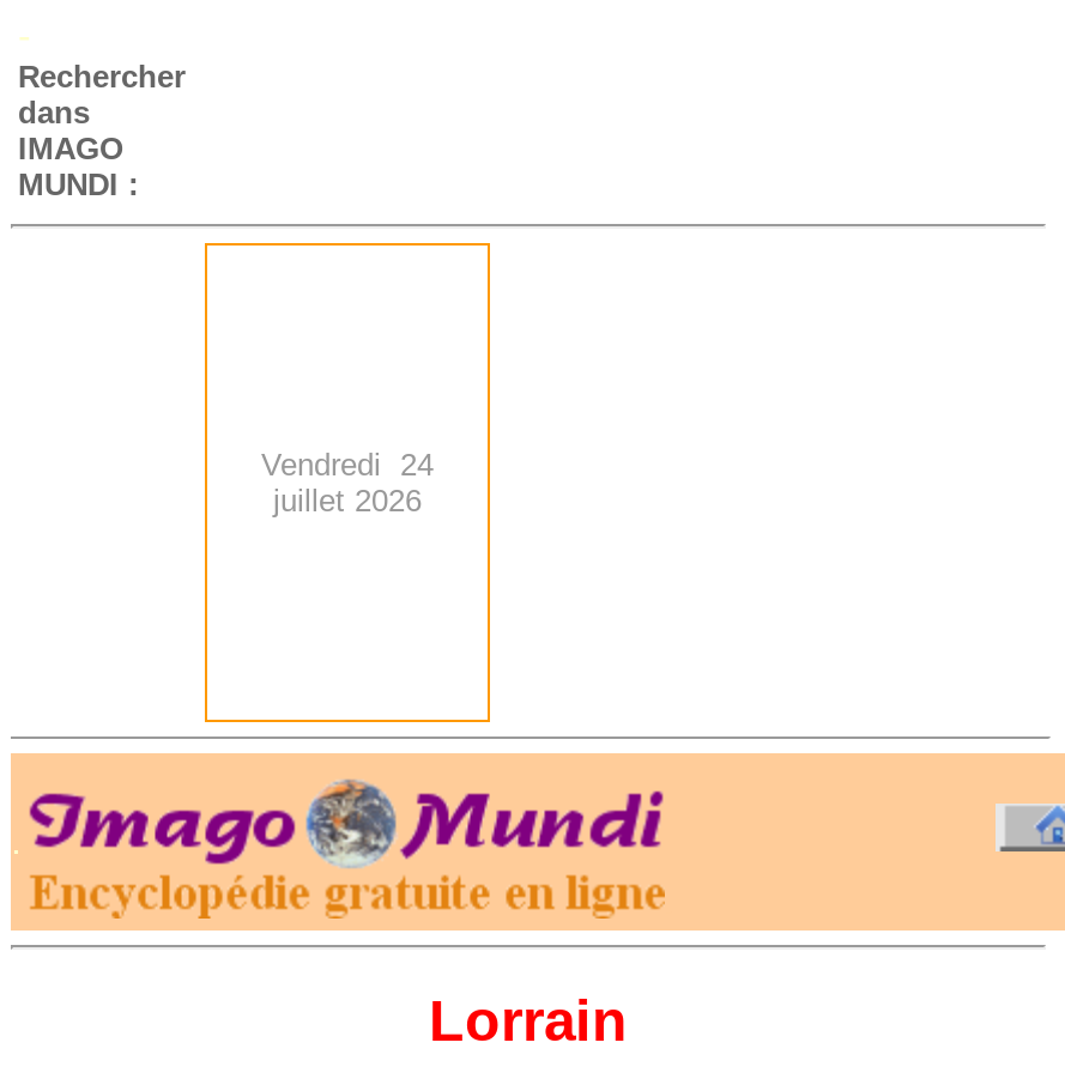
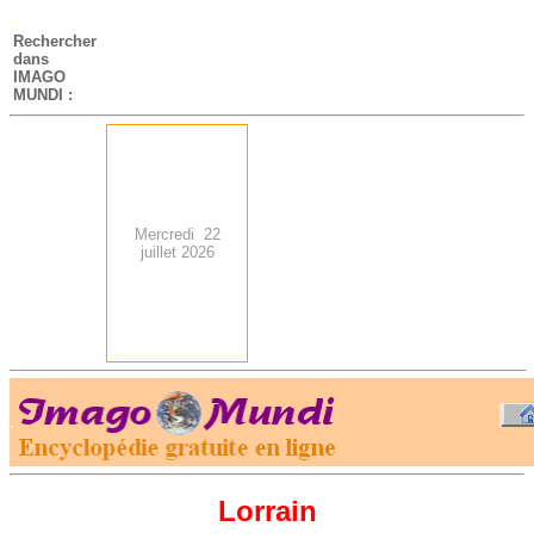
[261,447,434,483] Vendredi 24 -> [134,225,220,243] Mercredi 22

